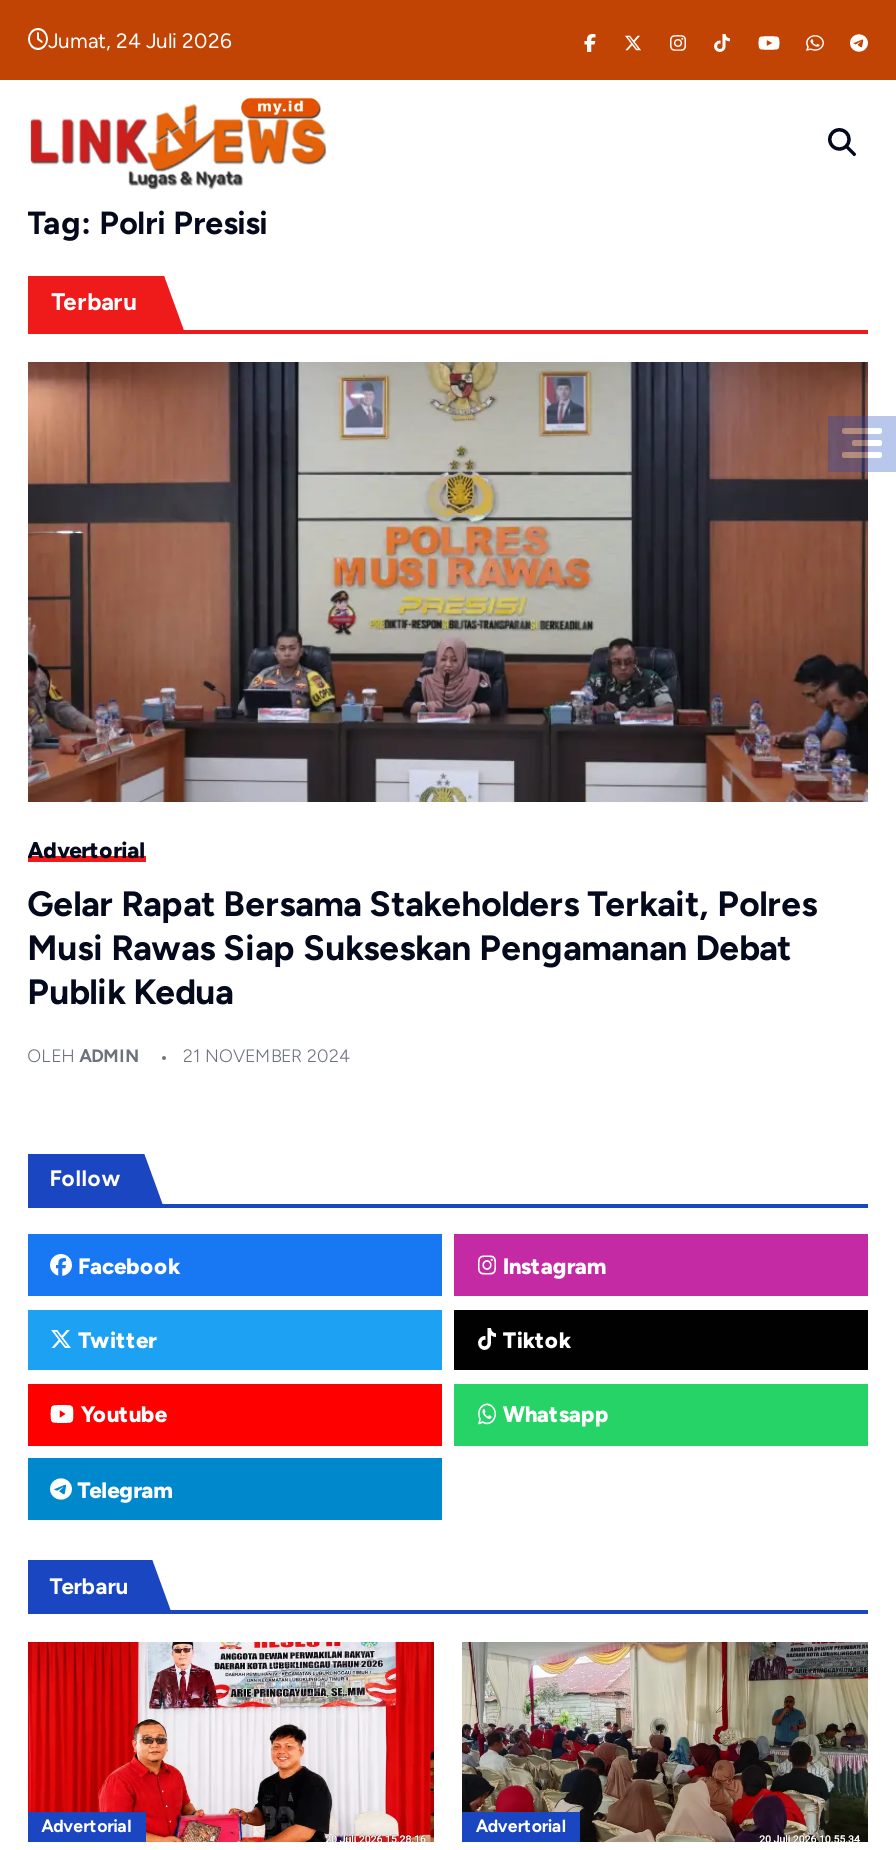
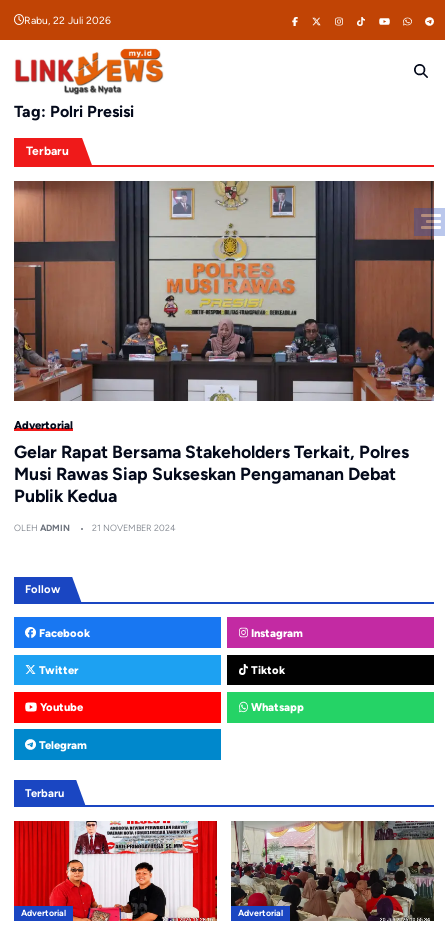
[48,27,232,53] Jumat, 24 Juli 2026 -> [24,13,111,26] Rabu, 22 Juli 2026

